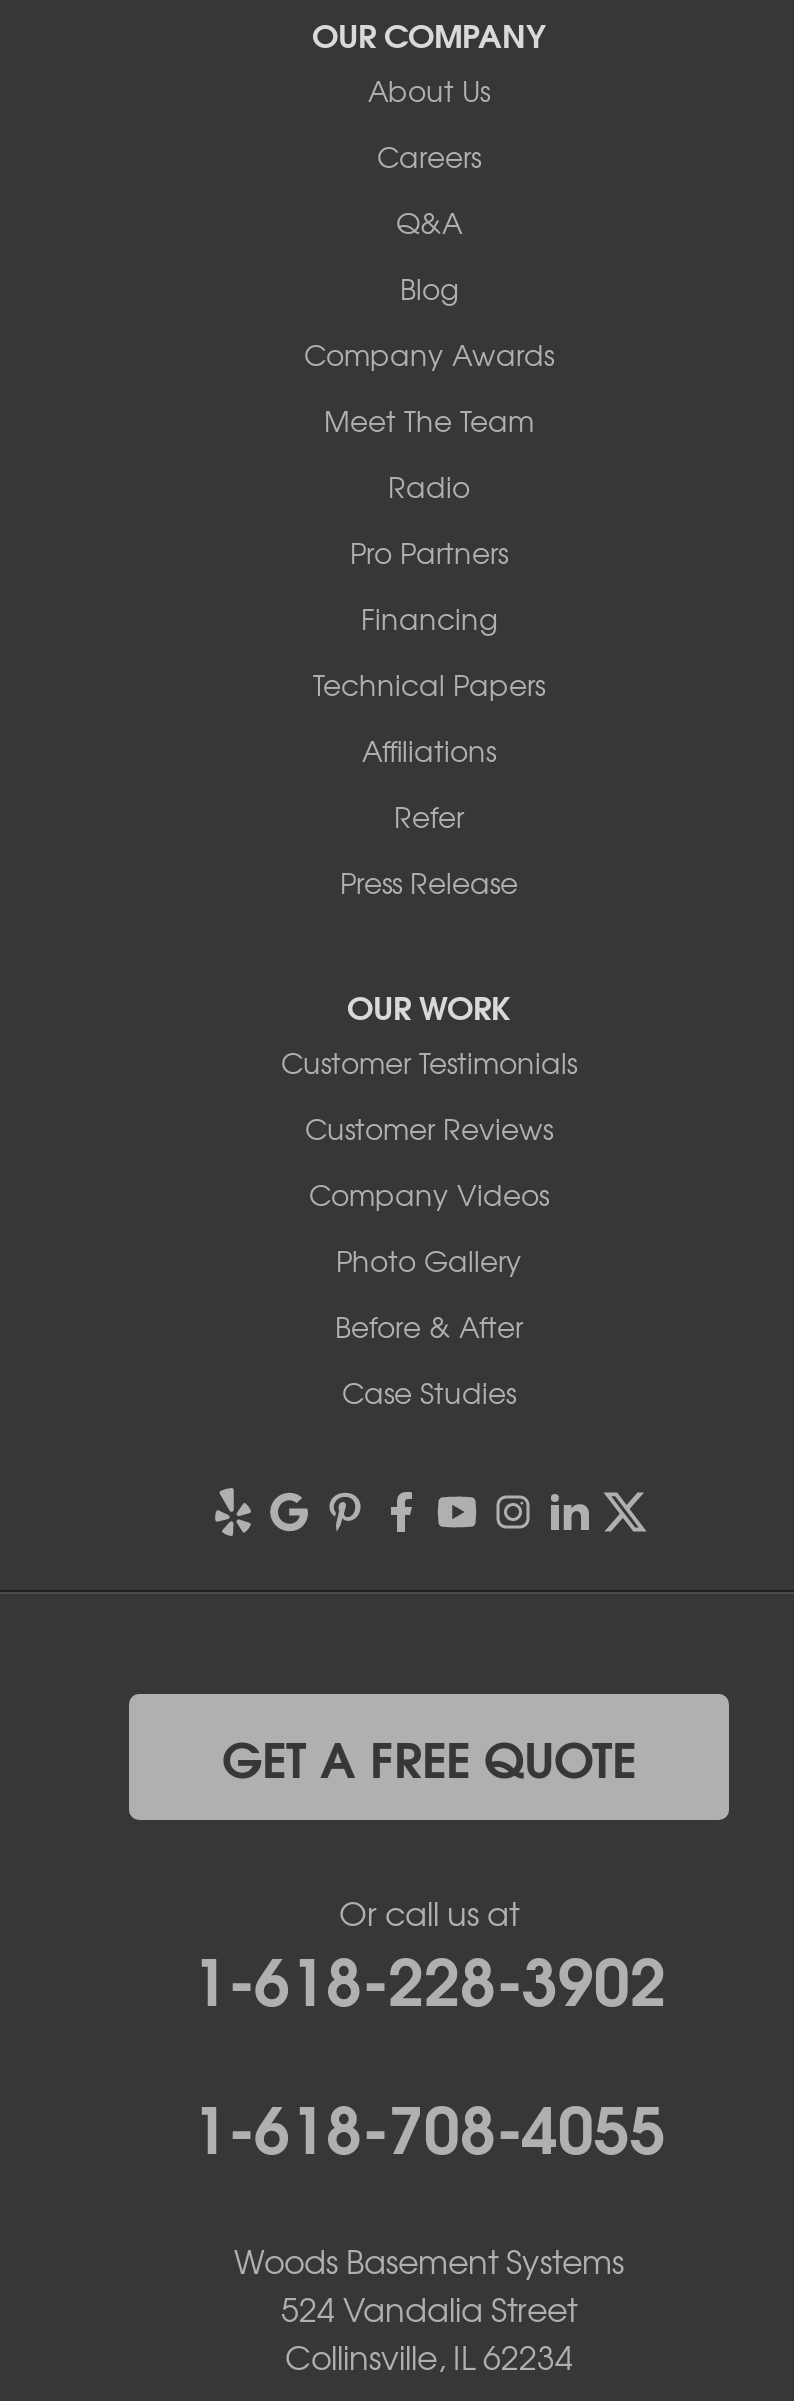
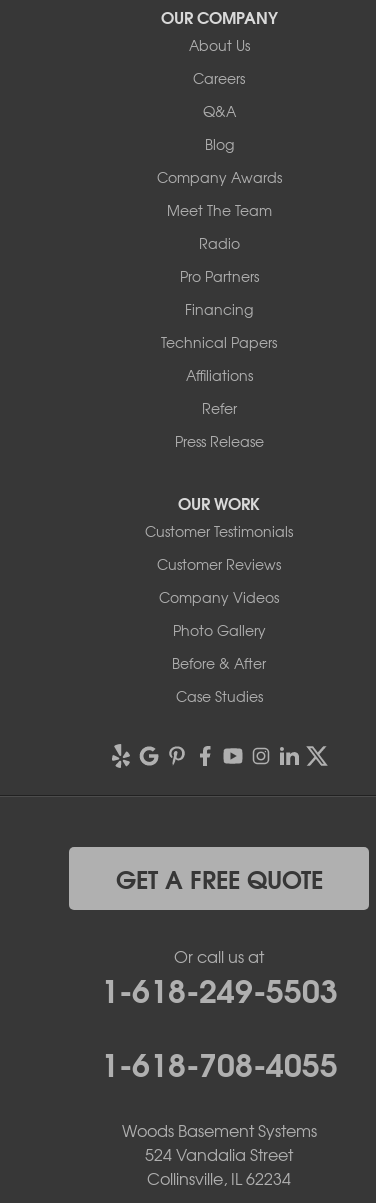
[192,1927,666,2027] 1-618-228-3902 -> [100,963,337,1013] 1-618-249-5503

